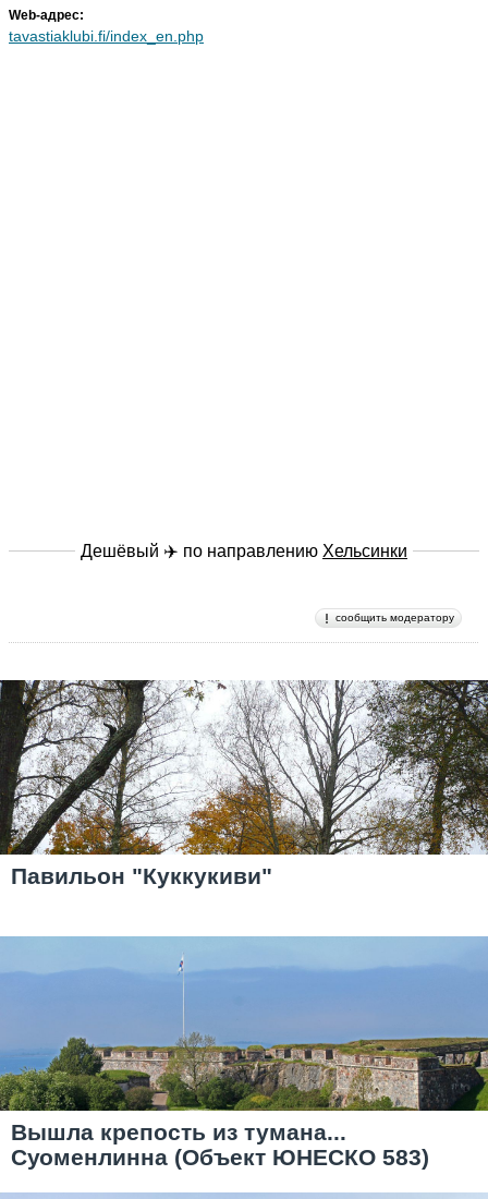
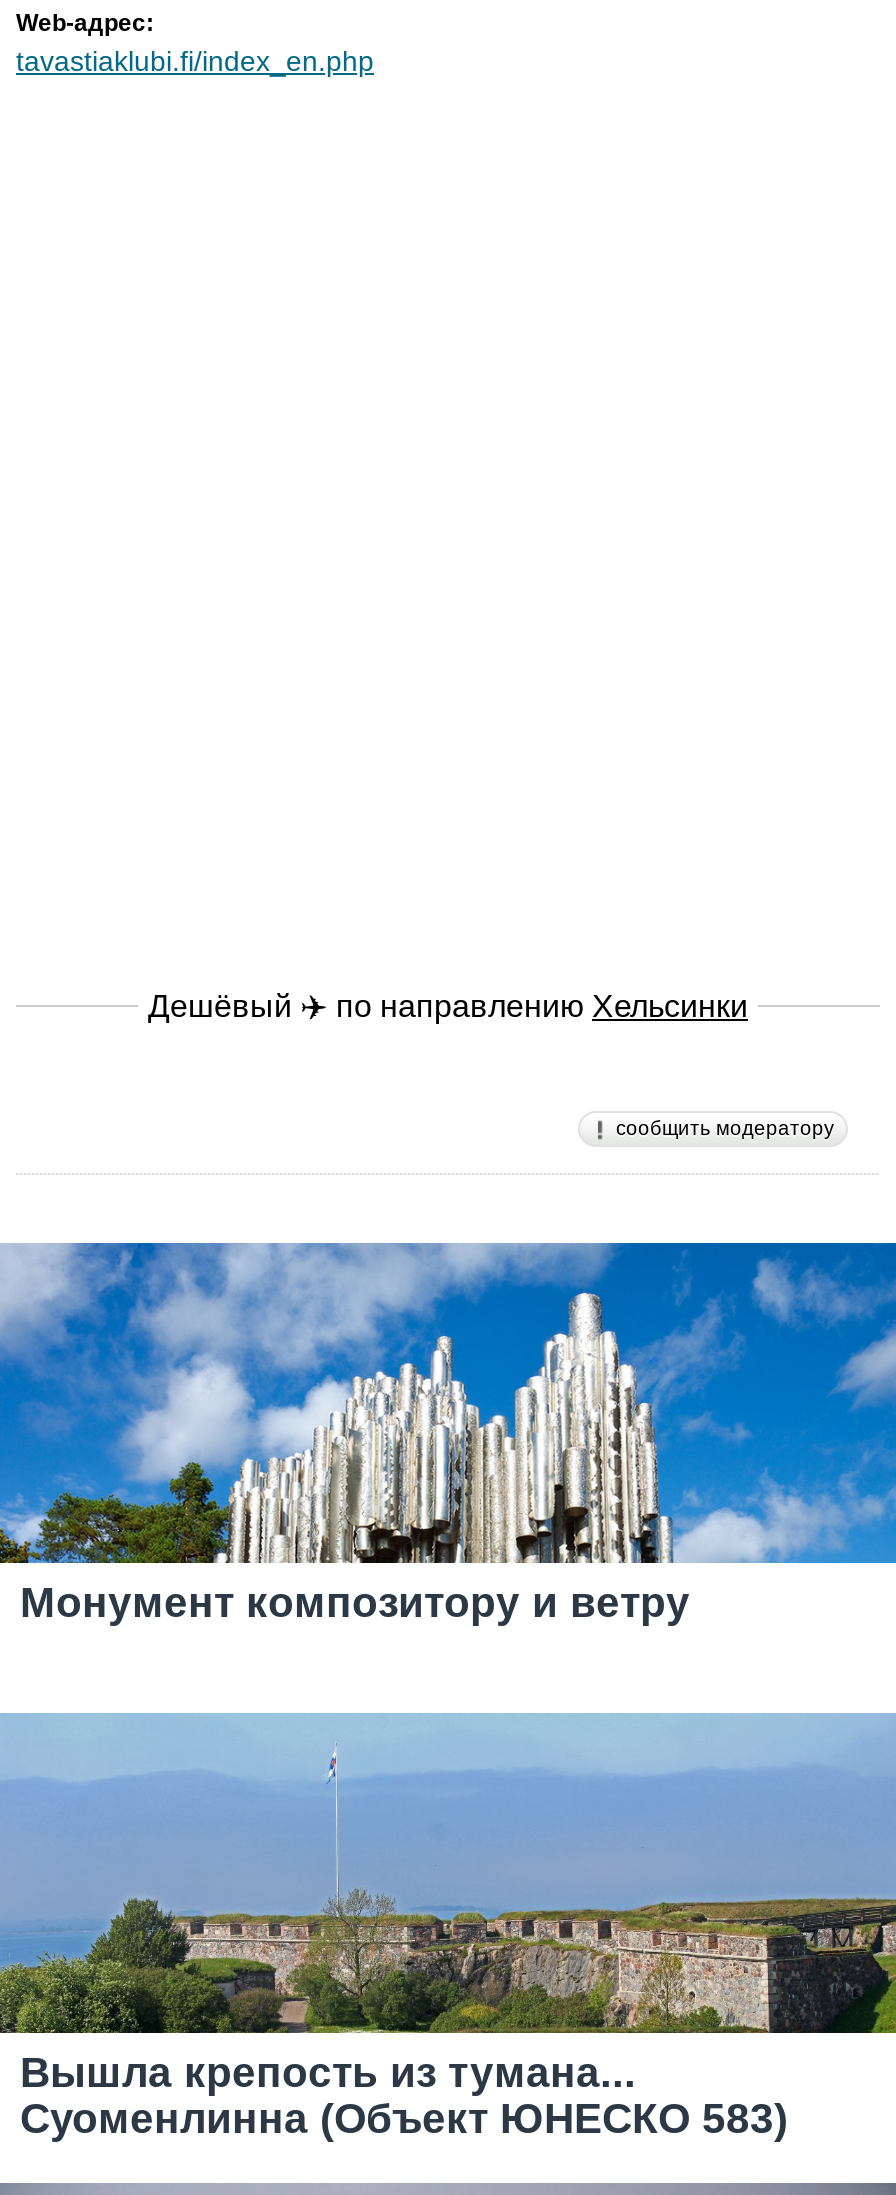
[3,679,485,888] [image] | Павильон "Куккукиви" -> [6,1241,890,1625] [image] | Монумент композитору и ветру

